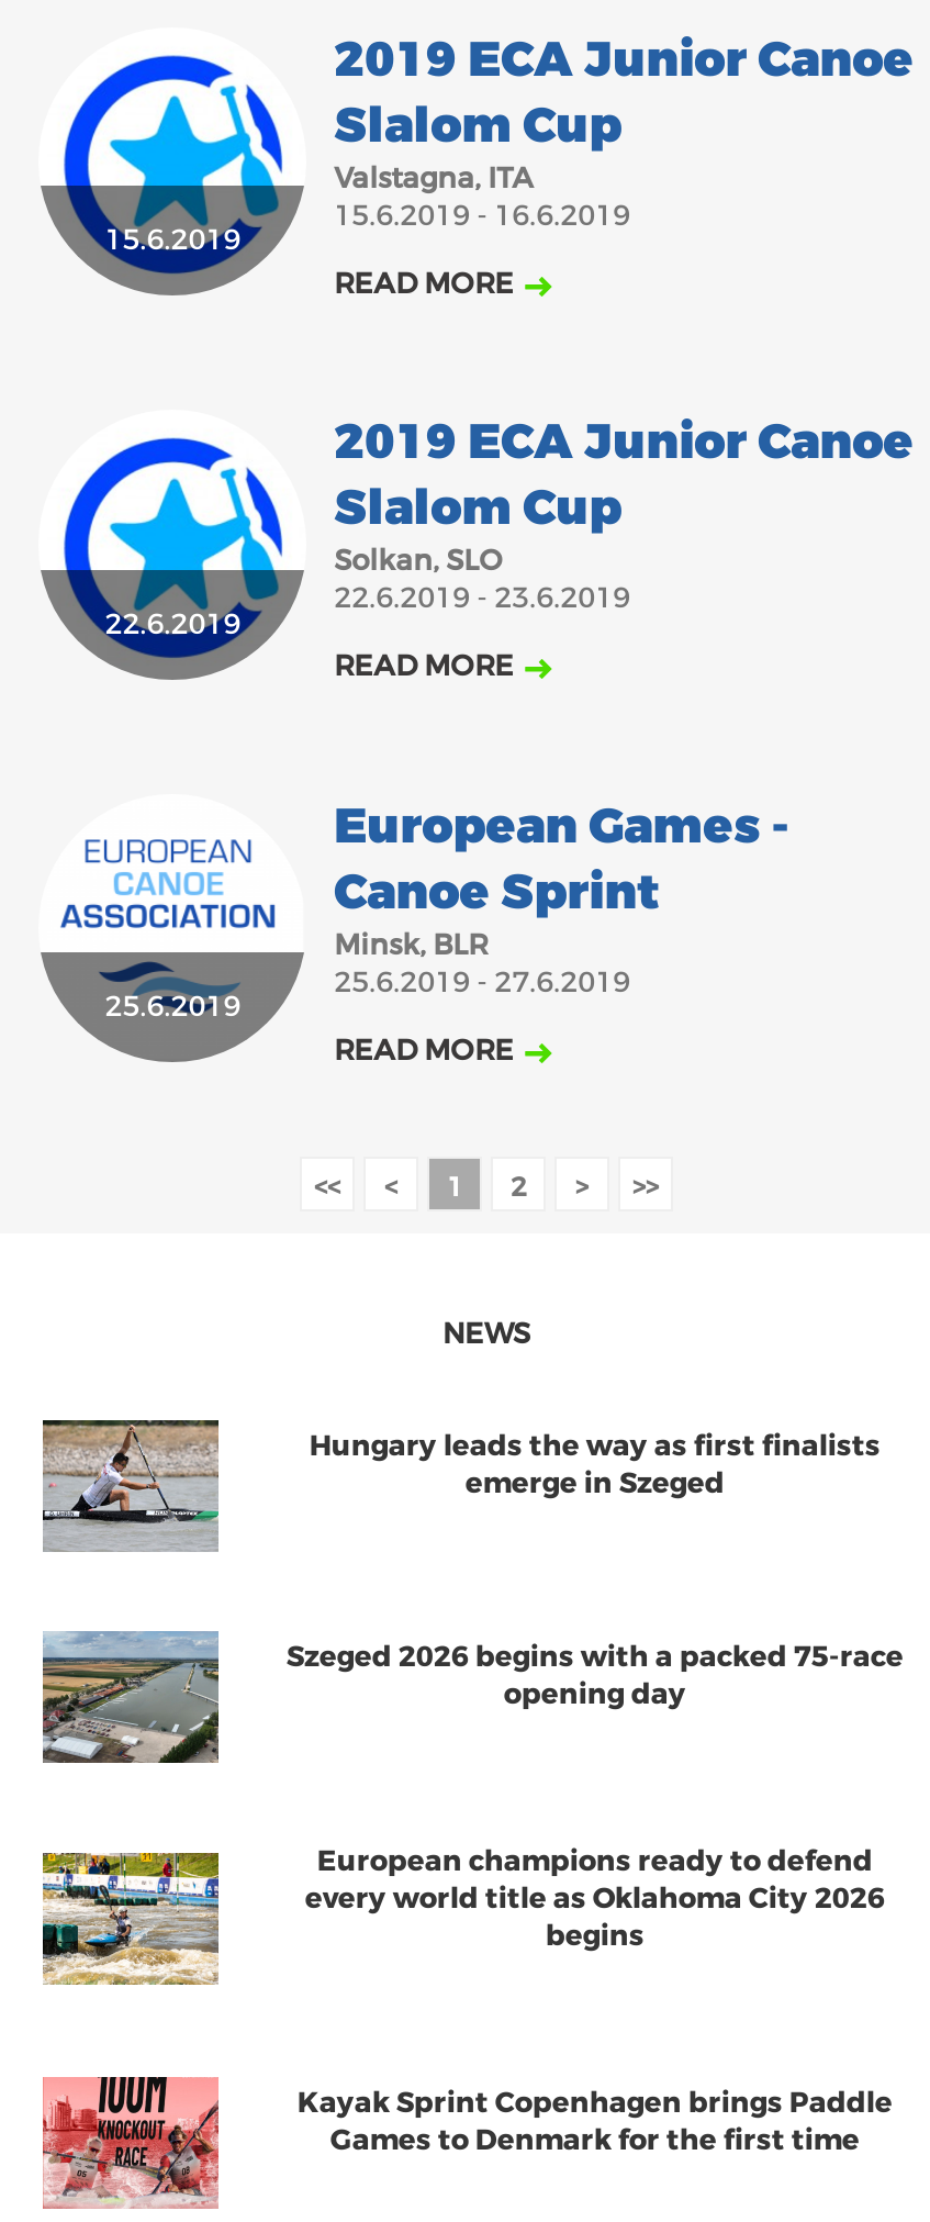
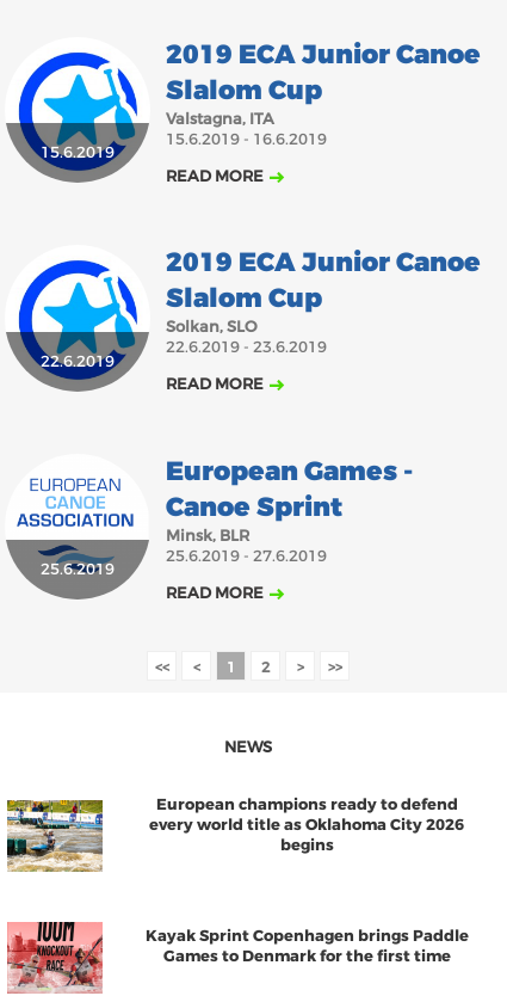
[41,1418,221,1552] [image] -> none
[309,1427,880,1502] Hungary leads the way as first finalists | emerge in Szeged -> none
[41,1629,903,1765] [image] | Szeged 2026 begins with a packed 75-race | opening day -> none

